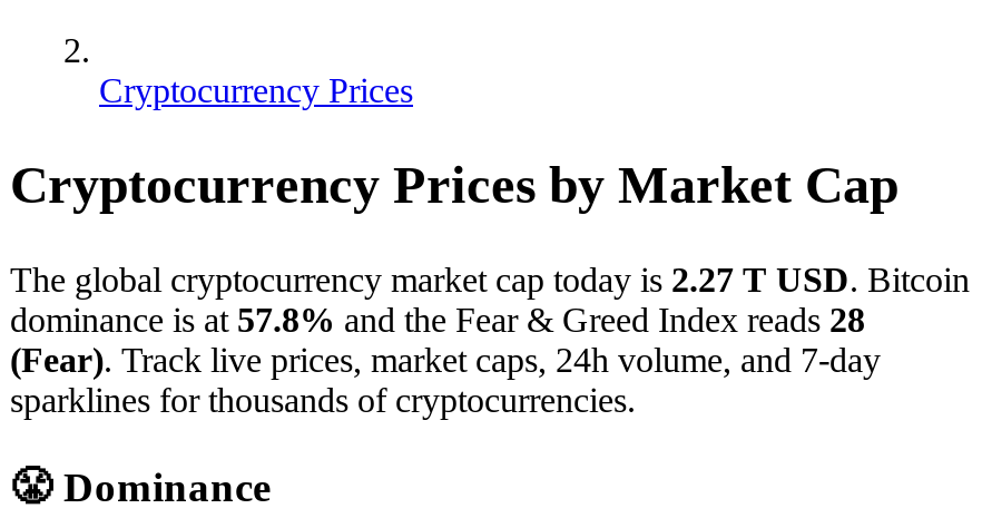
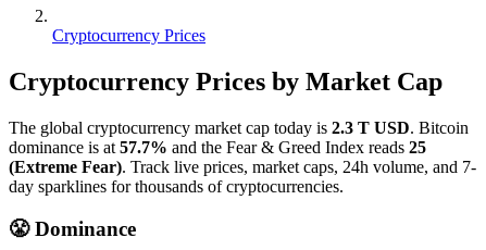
[10,260,970,418] The global cryptocurrency market cap today is 2.27 T USD. Bitcoin | dominance is at 57.8% and the Fear & Greed Index reads 28 | (Fear). Track live prices, market caps, 24h volume, and 7-day | sparklines for thousands of cryptocurrencies. -> [9,118,476,195] The global cryptocurrency market cap today is 2.3 T USD. Bitcoin | dominance is at 57.7% and the Fear & Greed Index reads 25 | (Extreme Fear). Track live prices, market caps, 24h volume, and 7- | day sparklines for thousands of cryptocurrencies.

